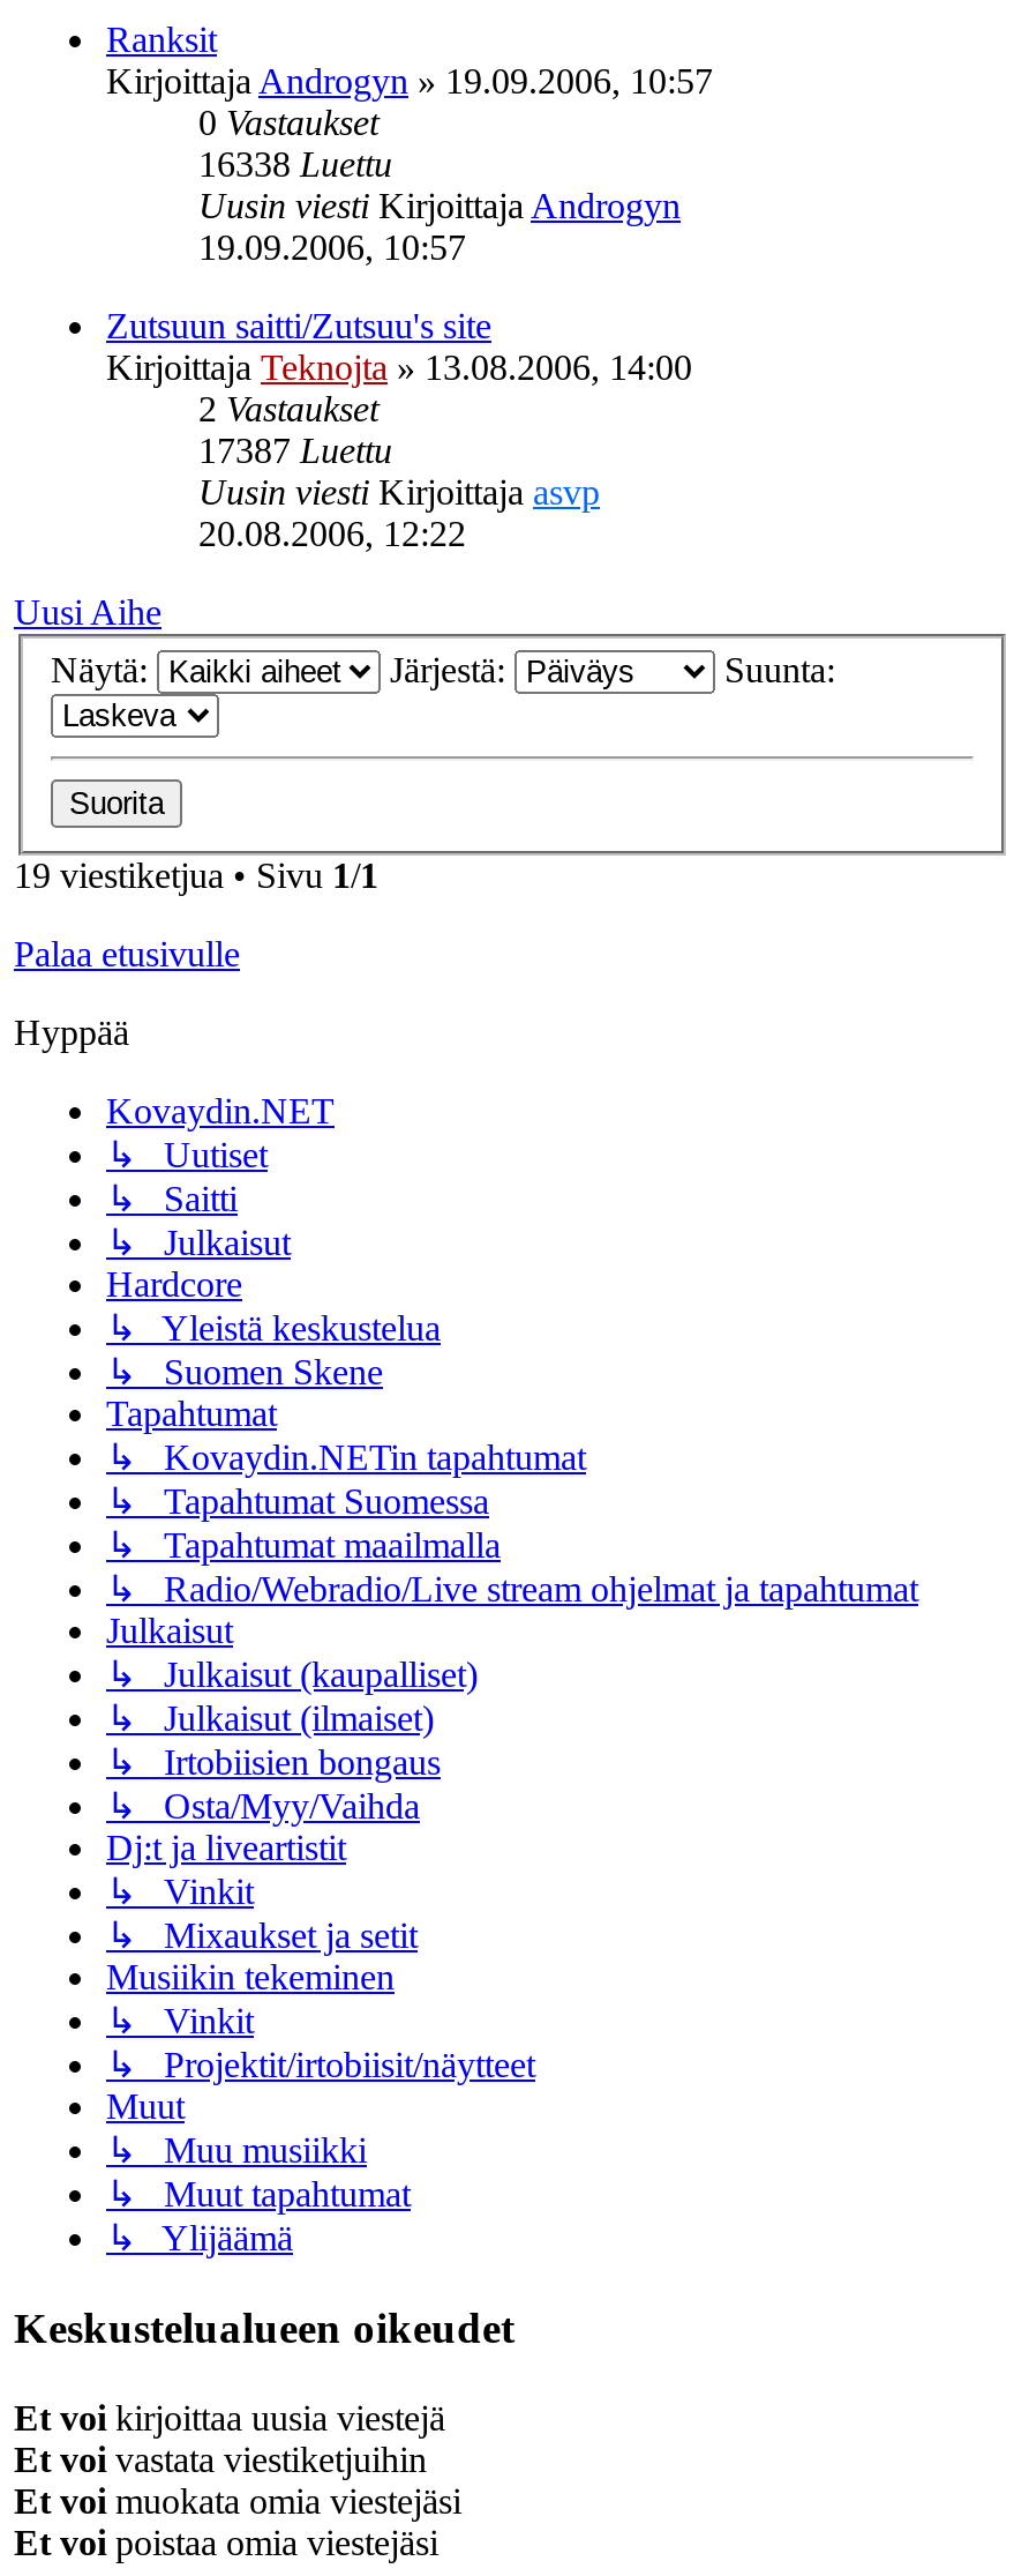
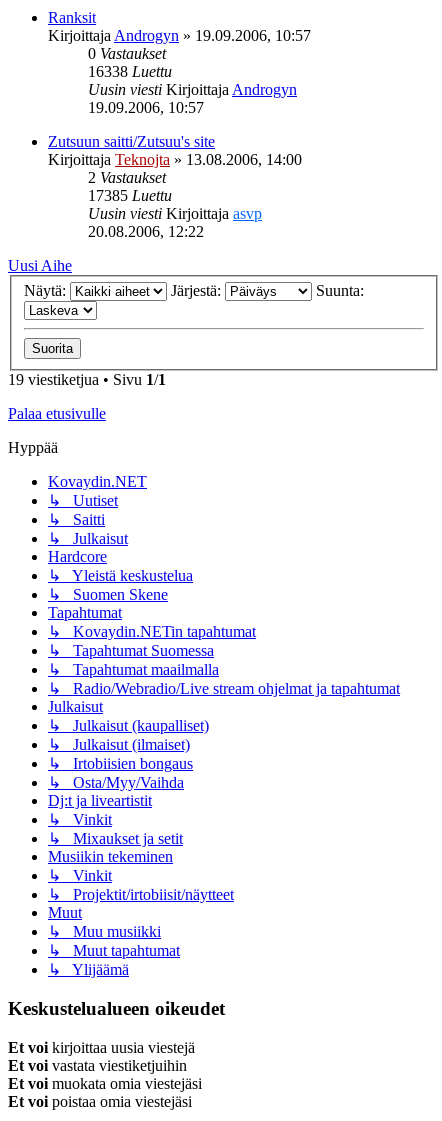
[198,430,392,470] 17387 Luettu -> [88,187,172,204] 17385 Luettu

